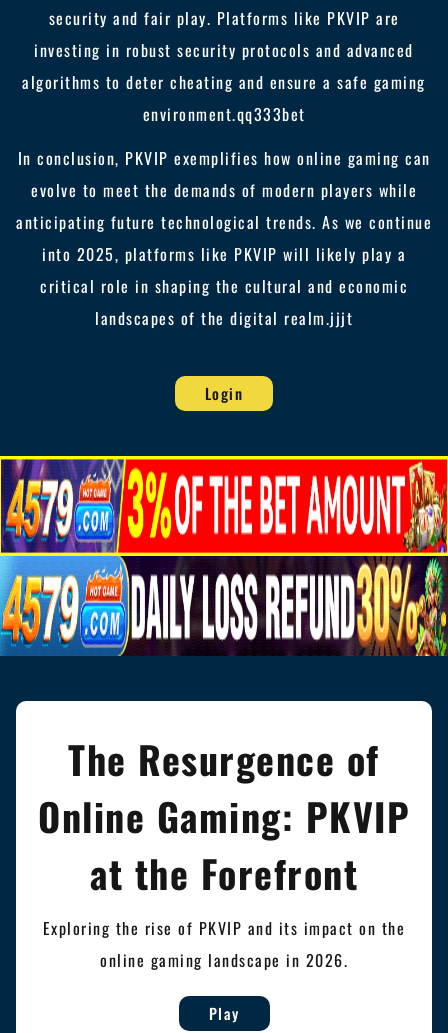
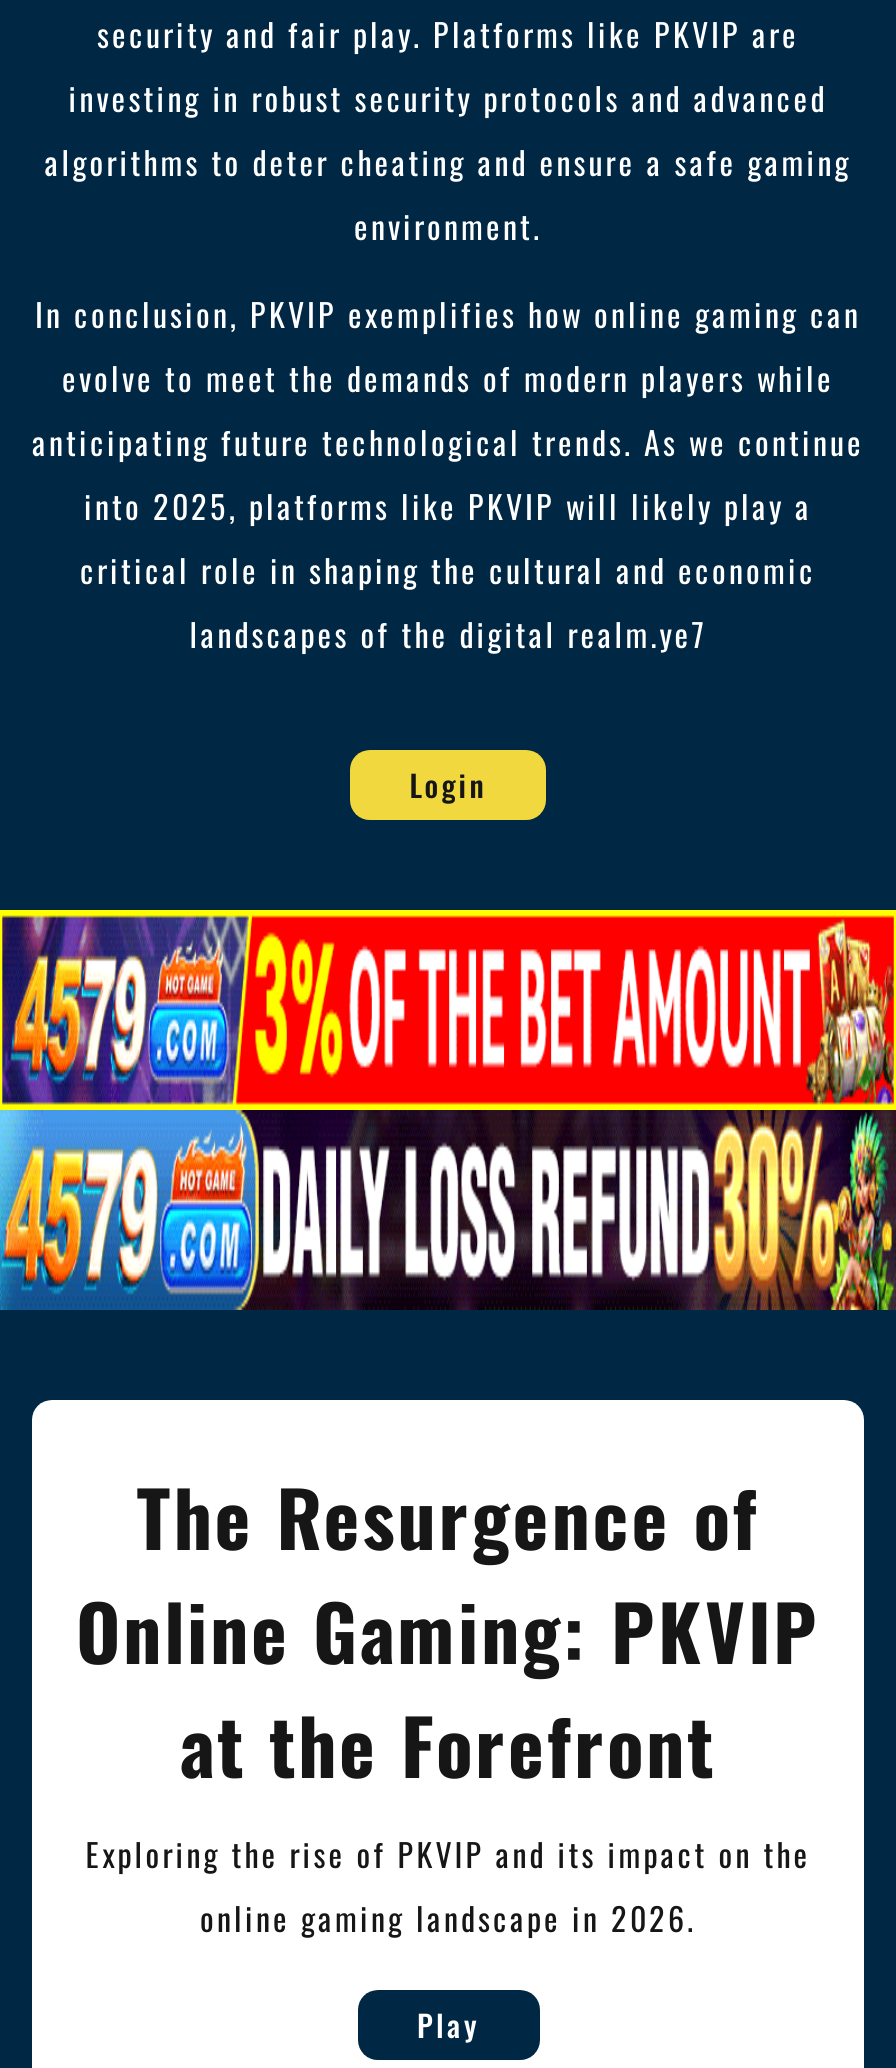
[142,102,305,126] environment.qq333bet -> [354,202,542,250] environment.
[95,306,353,330] landscapes of the digital realm.jjjt -> [190,610,706,658] landscapes of the digital realm.ye7

